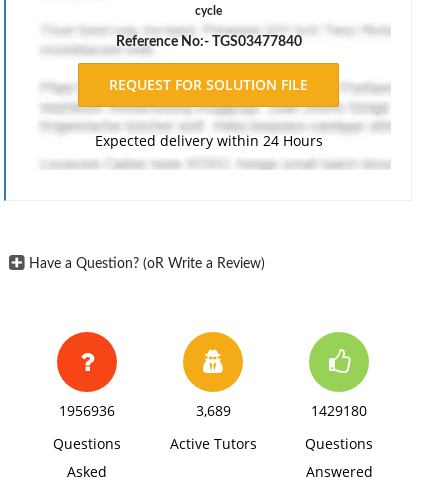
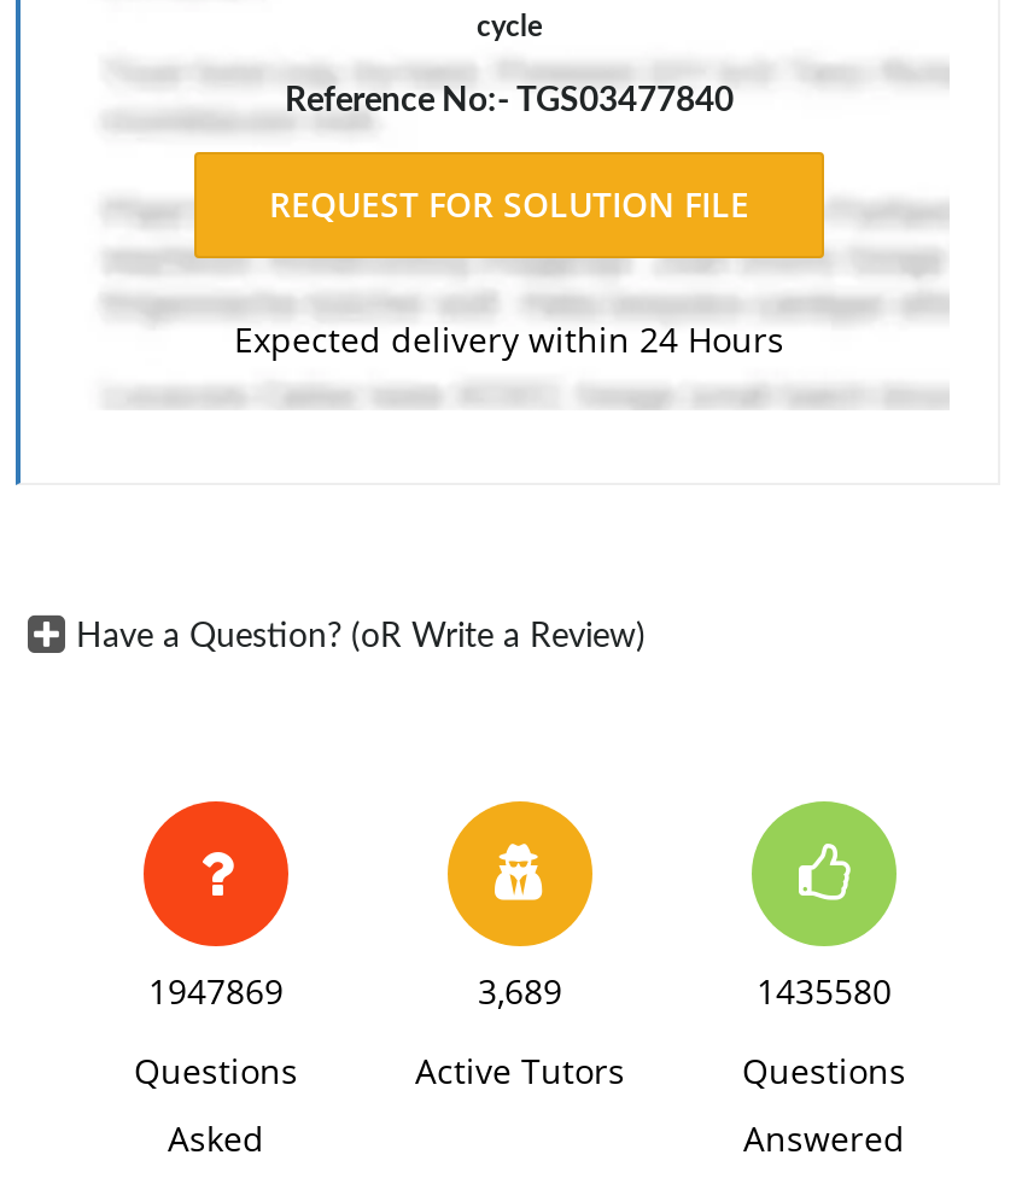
[59,401,115,420] 1956936 -> [148,968,284,1014] 1947869
[311,401,367,420] 1429180 -> [757,968,892,1014] 1435580

